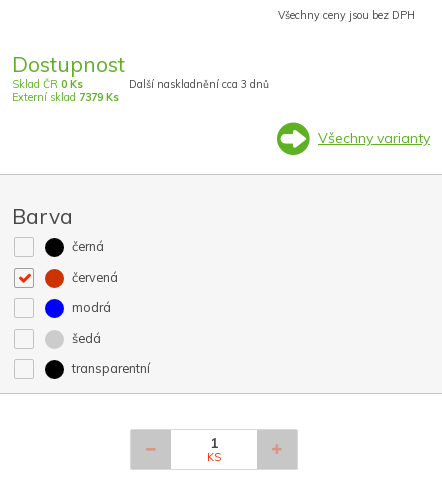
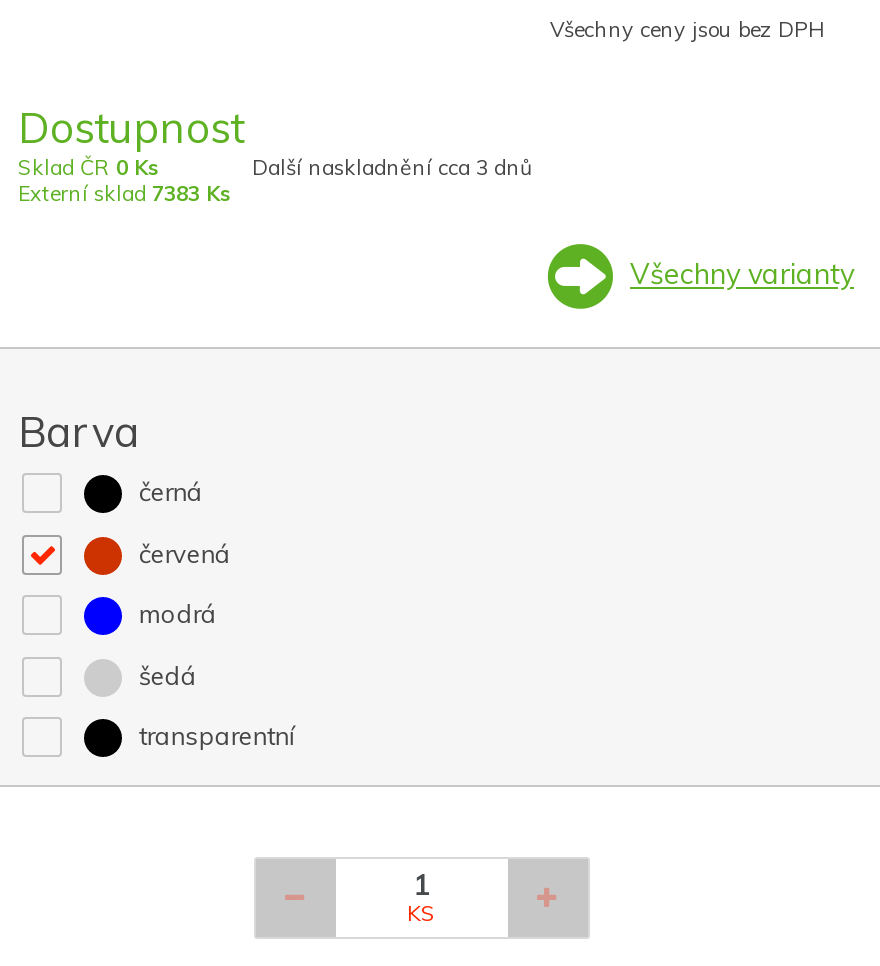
[12,90,119,104] Externí sklad 7379 Ks -> [18,180,232,208] Externí sklad 7383 Ks

